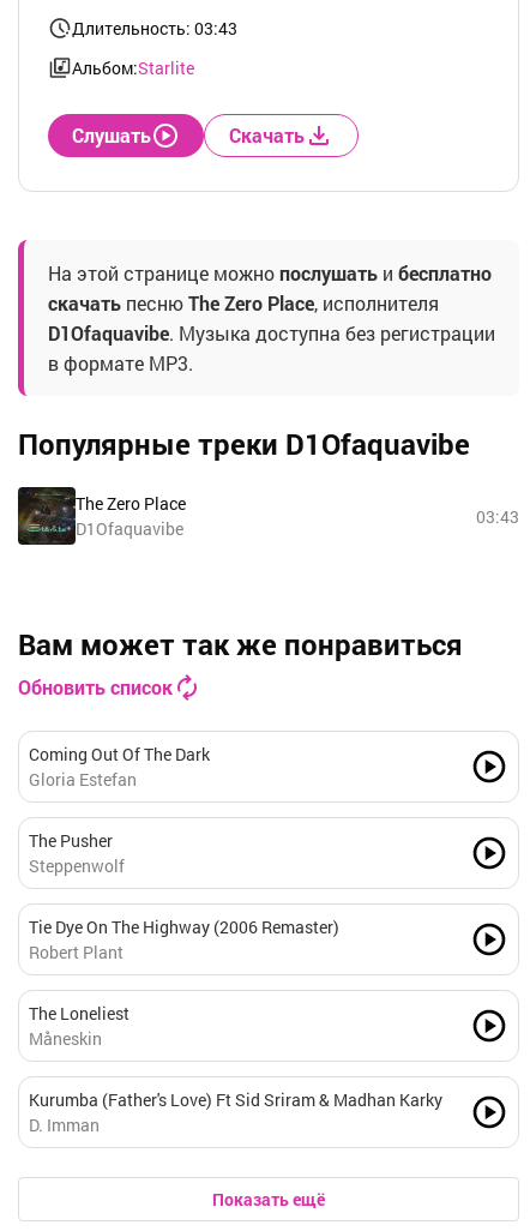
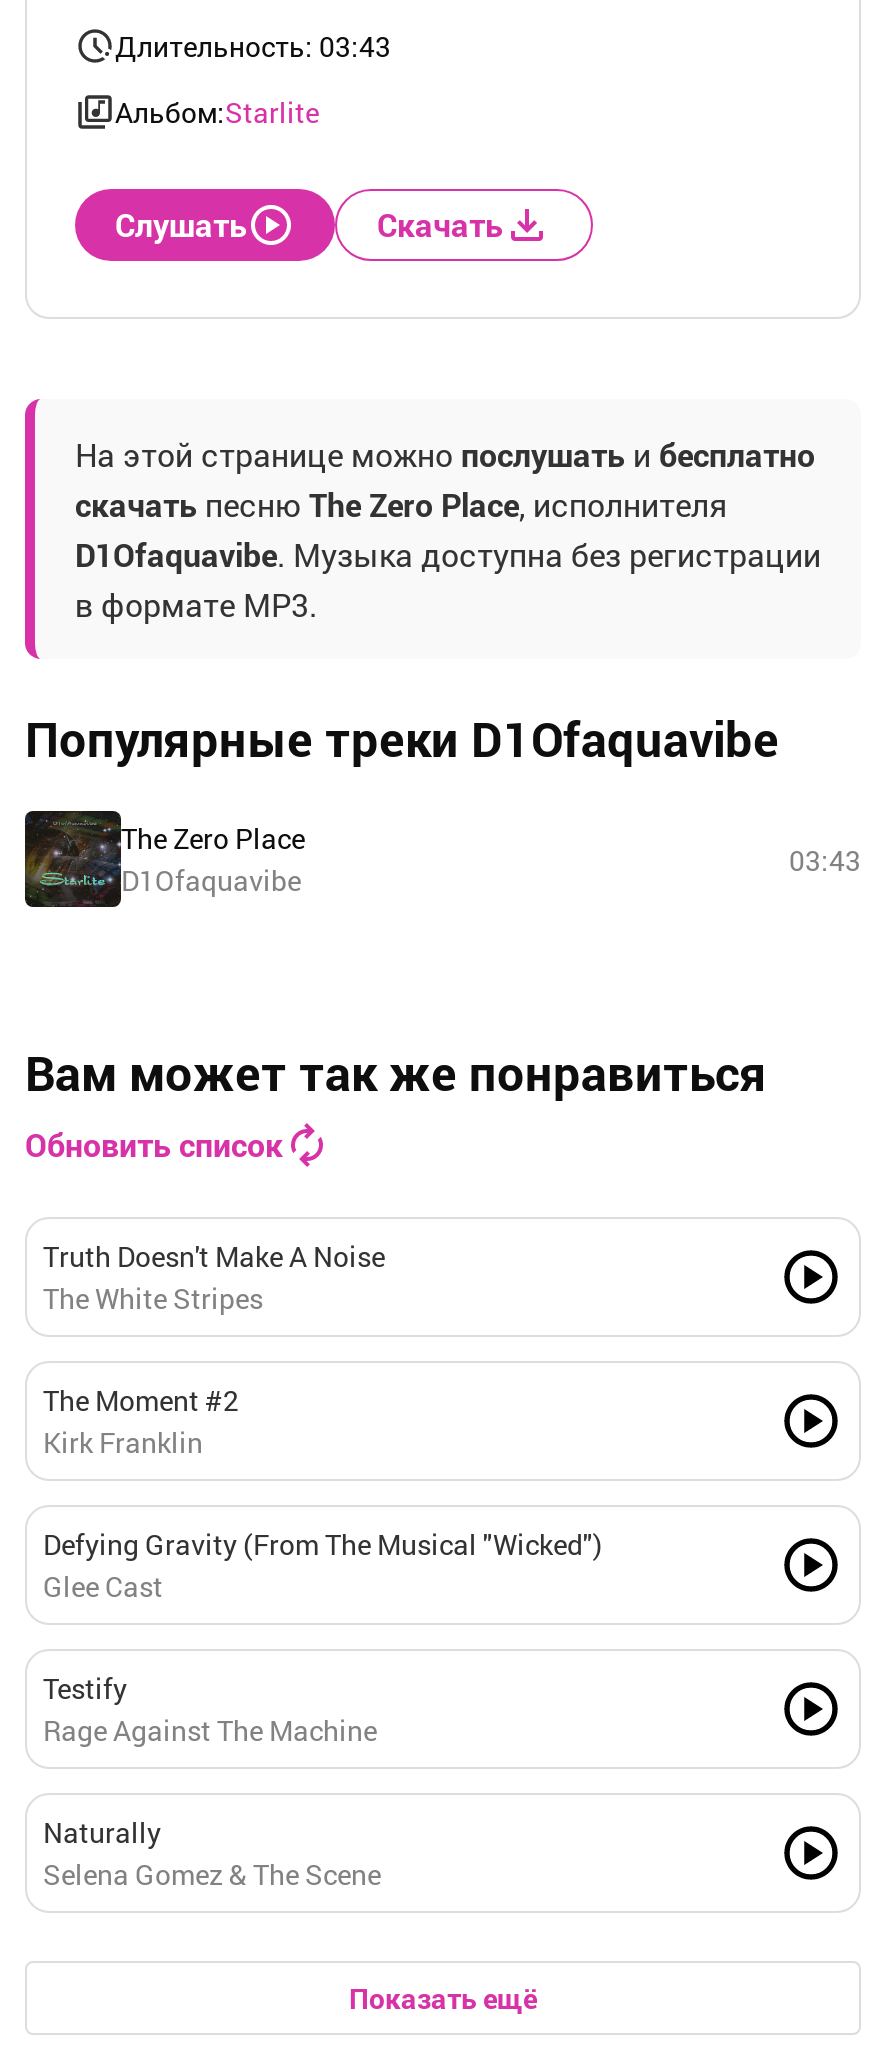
[29,743,210,791] Coming Out Of The Dark | Gloria Estefan -> [43,1237,385,1317] Truth Doesn't Make A Noise | The White Stripes
[29,829,125,877] The Pusher | Steppenwolf -> [43,1381,239,1461] The Moment #2 | Kirk Franklin
[29,915,339,963] Tie Dye On The Highway (2006 Remaster) | Robert Plant -> [43,1525,603,1605] Defying Gravity (From The Musical "Wicked") | Glee Cast
[29,1002,130,1050] The Loneliest | Måneskin -> [43,1669,377,1749] Testify | Rage Against The Machine
[29,1088,442,1136] Kurumba (Father's Love) Ft Sid Sriram & Madhan Karky | D. Imman -> [43,1813,381,1893] Naturally | Selena Gomez & The Scene

